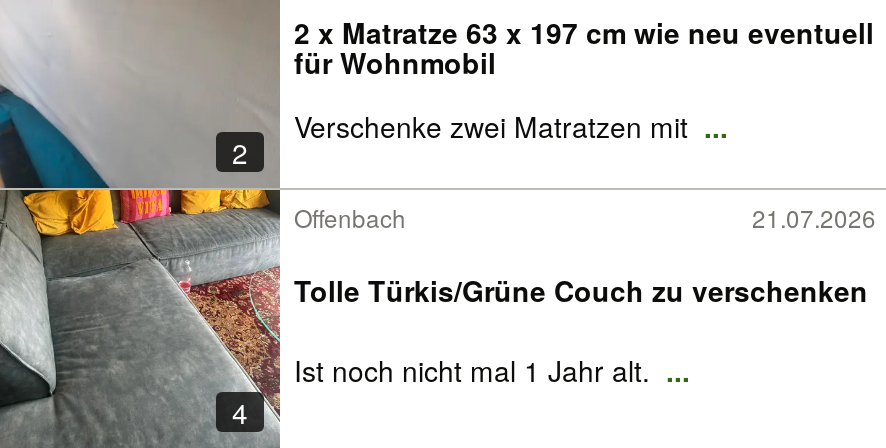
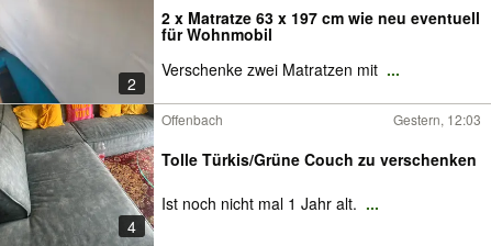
[752,200,876,234] 21.07.2026 -> [393,110,481,128] Gestern, 12:03

